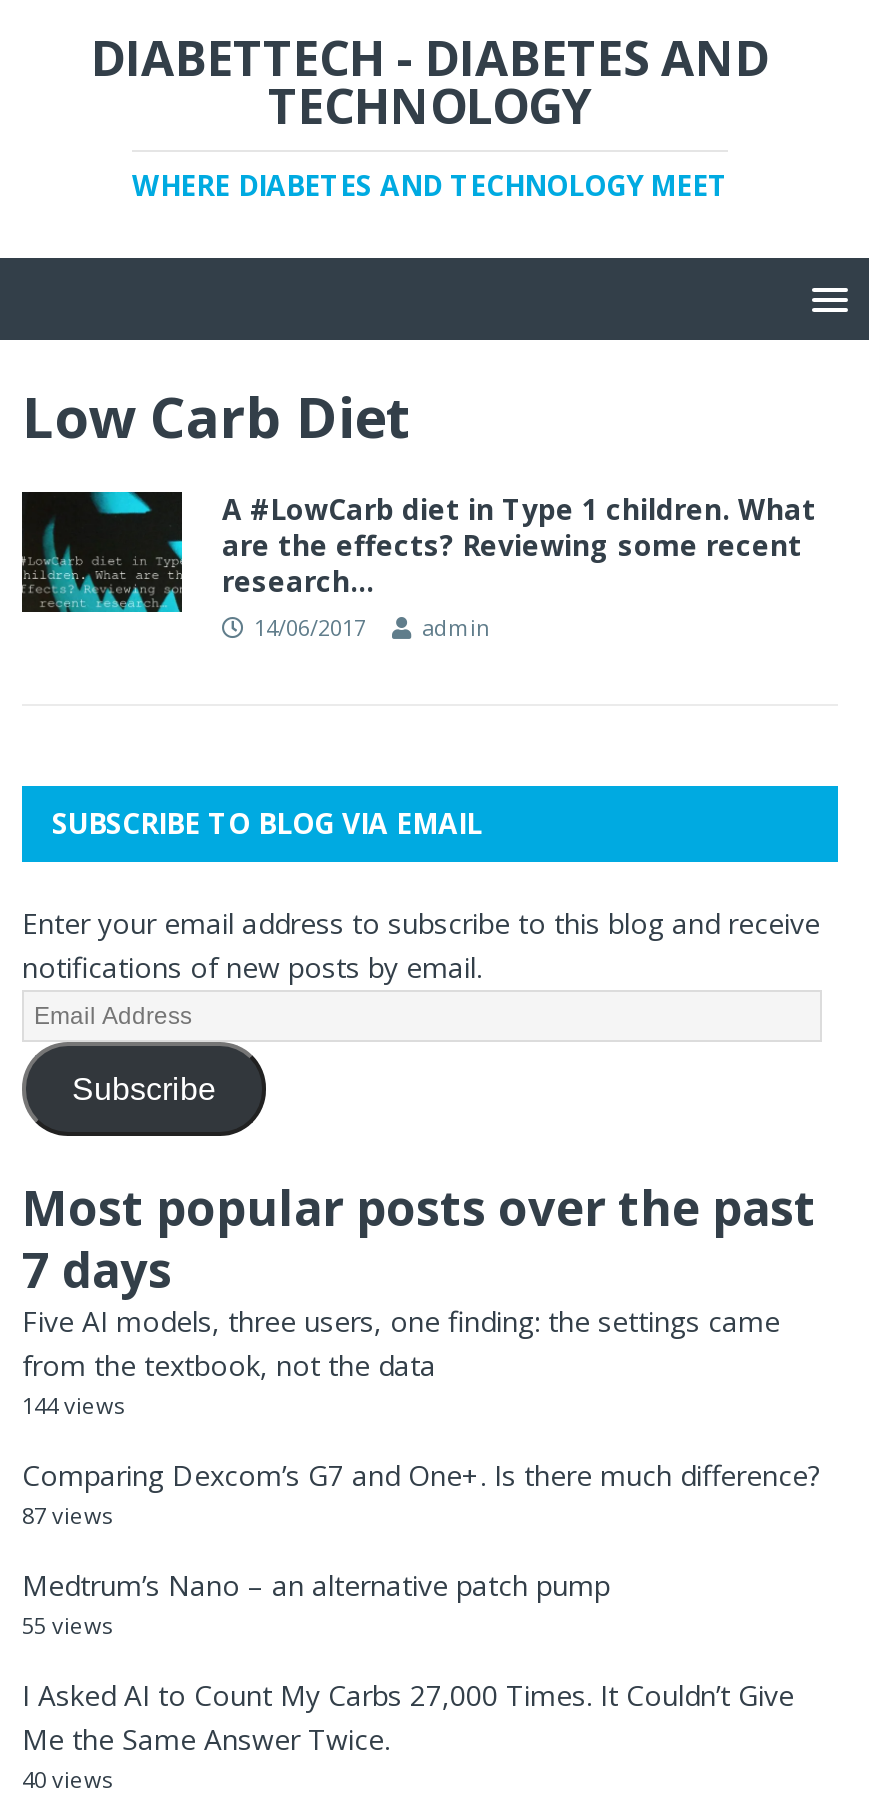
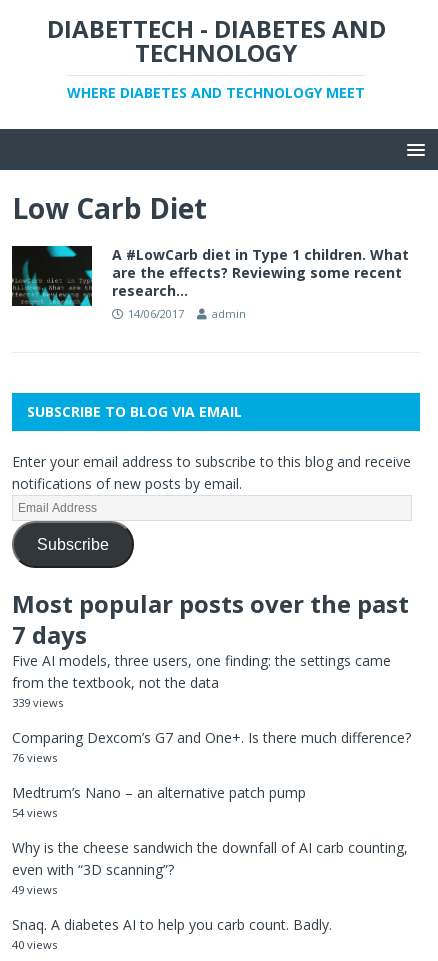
[22,1390,124,1420] 144 views -> [12,695,63,710] 339 views
[22,1500,112,1530] 87 views -> [12,750,57,765] 76 views
[22,1610,794,1758] 55 views | I Asked AI to Count My Carbs 27,000 Times. It Couldn’t Give | Me the Same Answer Twice. -> [12,805,408,934] 54 views | Why is the cheese sandwich the downfall of AI carb counting, | even with “3D scanning”? | 49 views | Snaq. A diabetes AI to help you carb count. Badly.

